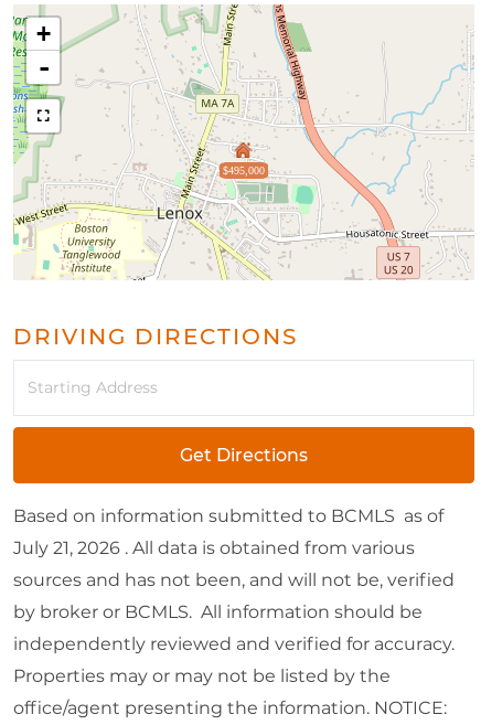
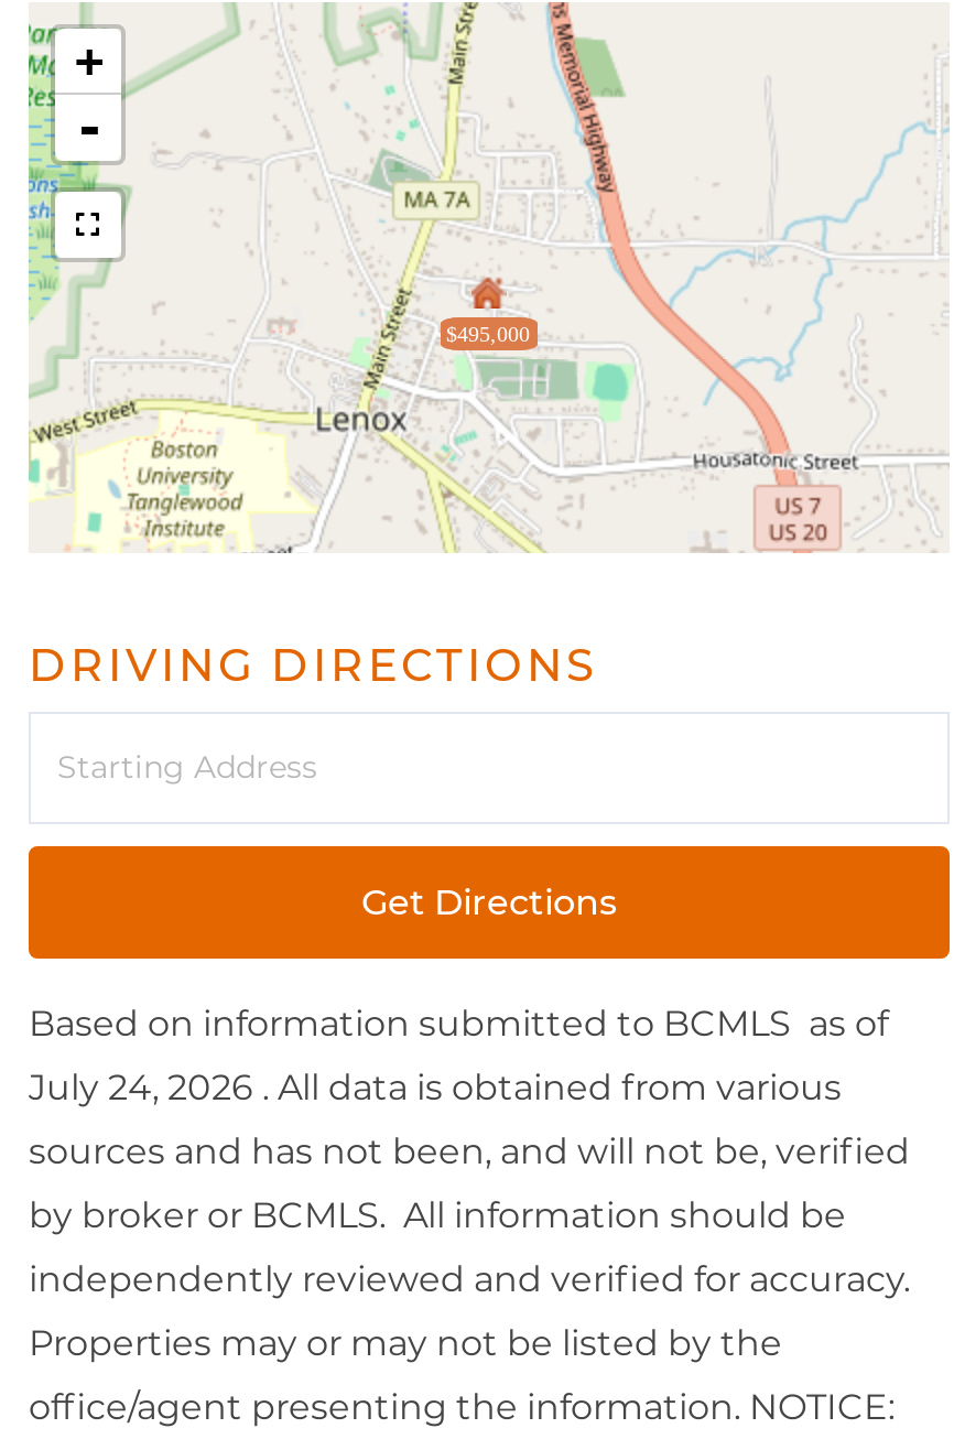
[13,537,415,558] July 21, 2026 . All data is obtained from various -> [29,1066,842,1108] July 24, 2026 . All data is obtained from various

